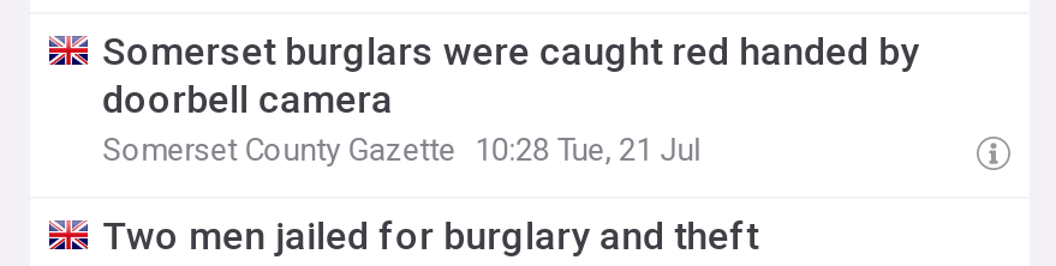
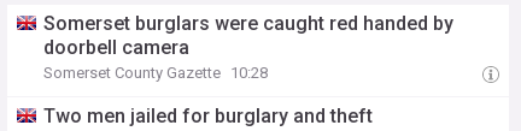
[102,132,701,168] Somerset County Gazette 10:28 Tue, 21 Jul -> [44,64,268,82] Somerset County Gazette 10:28

